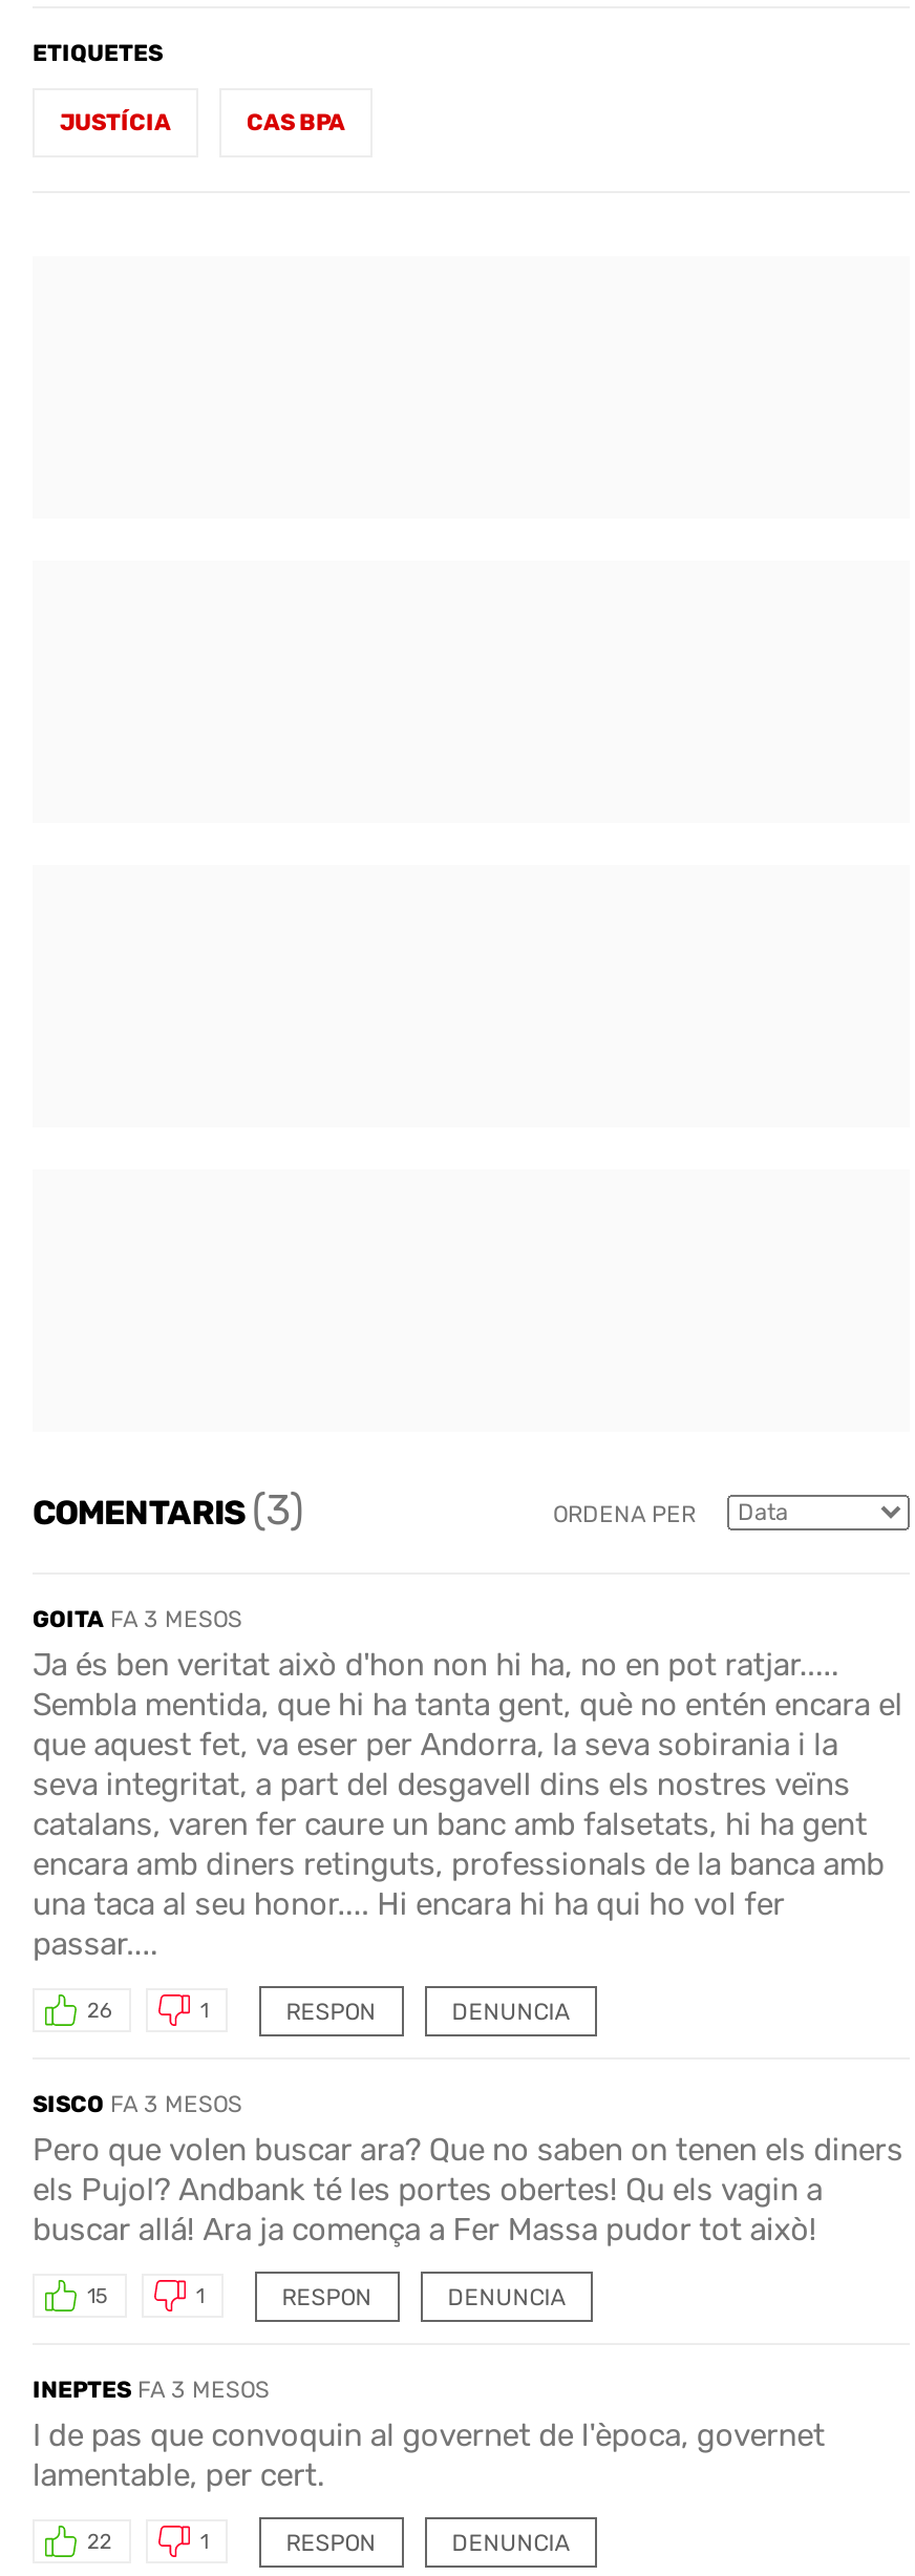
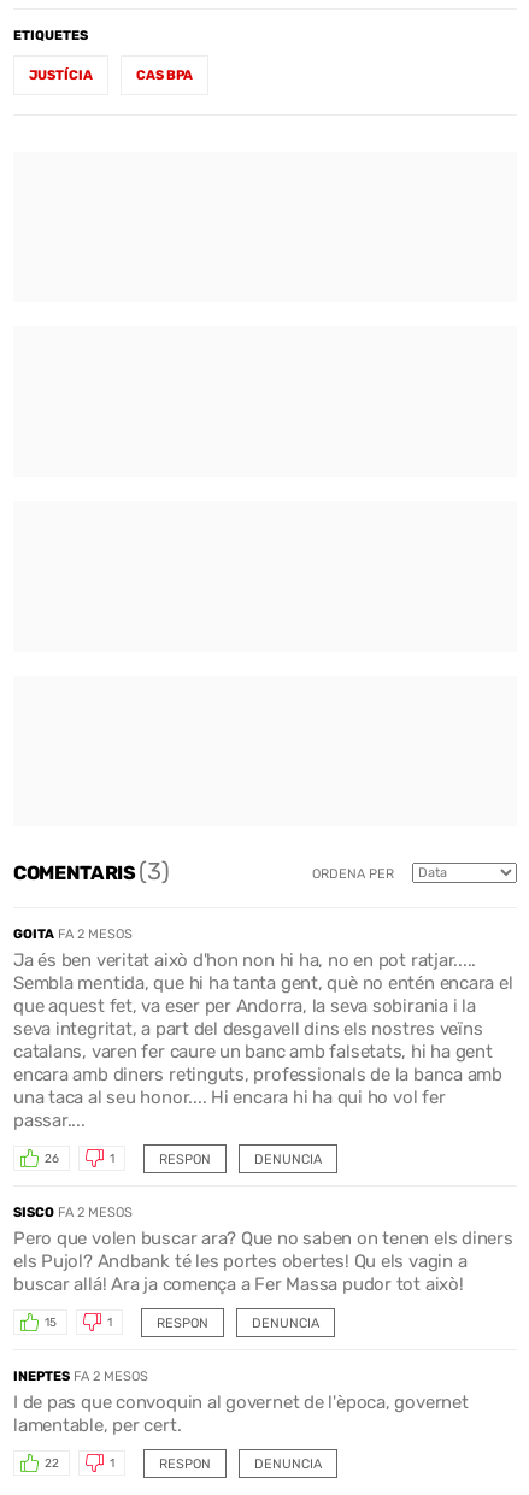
[33,1605,242,1633] GOITA FA 3 MESOS -> [13,926,133,942] GOITA FA 2 MESOS
[33,2090,242,2118] SISCO FA 3 MESOS -> [13,1204,133,1220] SISCO FA 2 MESOS
[33,2376,270,2403] INEPTES FA 3 MESOS -> [13,1368,148,1384] INEPTES FA 2 MESOS

